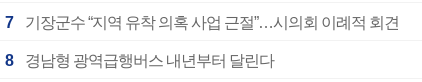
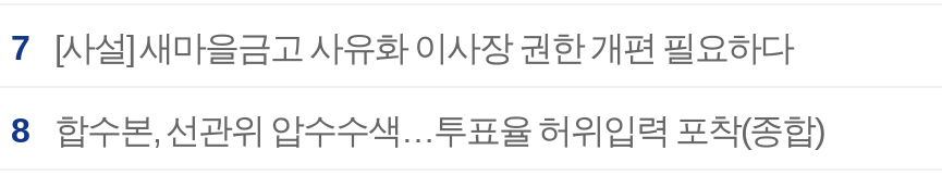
[25,14,399,31] 기장군수 “지역 유착 의혹 사업 근절”…시의회 이례적 회견 -> [54,29,793,66] [사설] 새마을금고 사유화 이사장 권한 개편 필요하다
[25,52,274,69] 경남형 광역급행버스 내년부터 달린다 -> [54,112,823,149] 합수본, 선관위 압수수색…투표율 허위입력 포착(종합)

